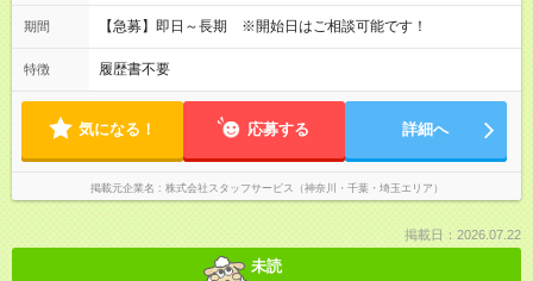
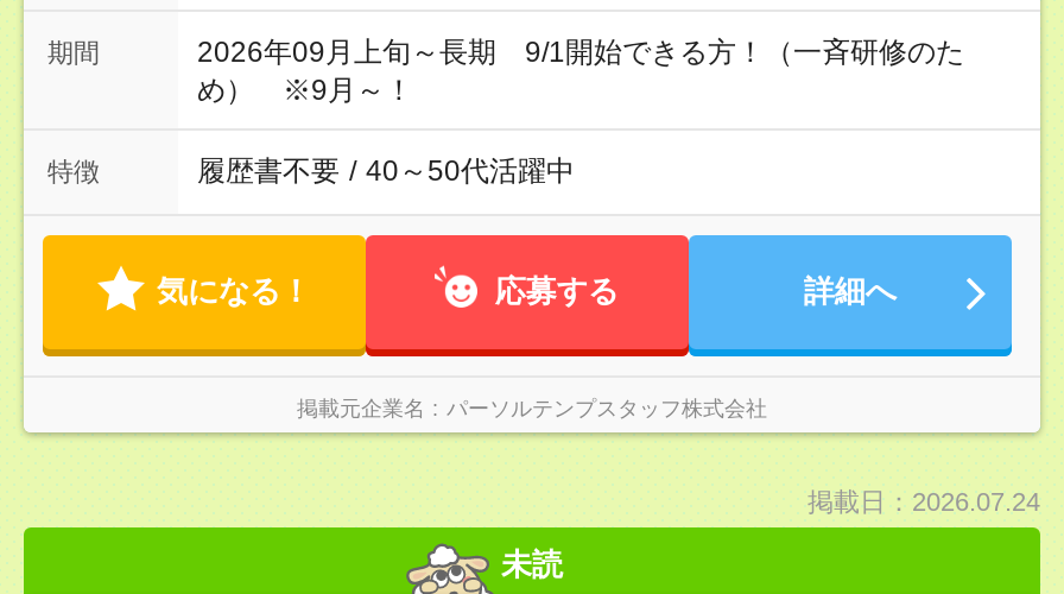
[99,18,425,35] 【急募】即日～長期 ※開始日はご相談可能です！ -> [197,36,964,107] 2026年09月上旬～長期 9/1開始できる方！（一斉研修のた | め） ※9月～！
[99,61,170,77] 履歴書不要 -> [197,154,575,188] 履歴書不要 / 40～50代活躍中
[165,182,443,194] 株式会社スタッフサービス（神奈川・千葉・埼玉エリア） -> [446,397,767,421] パーソルテンプスタッフ株式会社
[405,227,521,242] 掲載日：2026.07.22 -> [807,487,1040,516] 掲載日：2026.07.24

